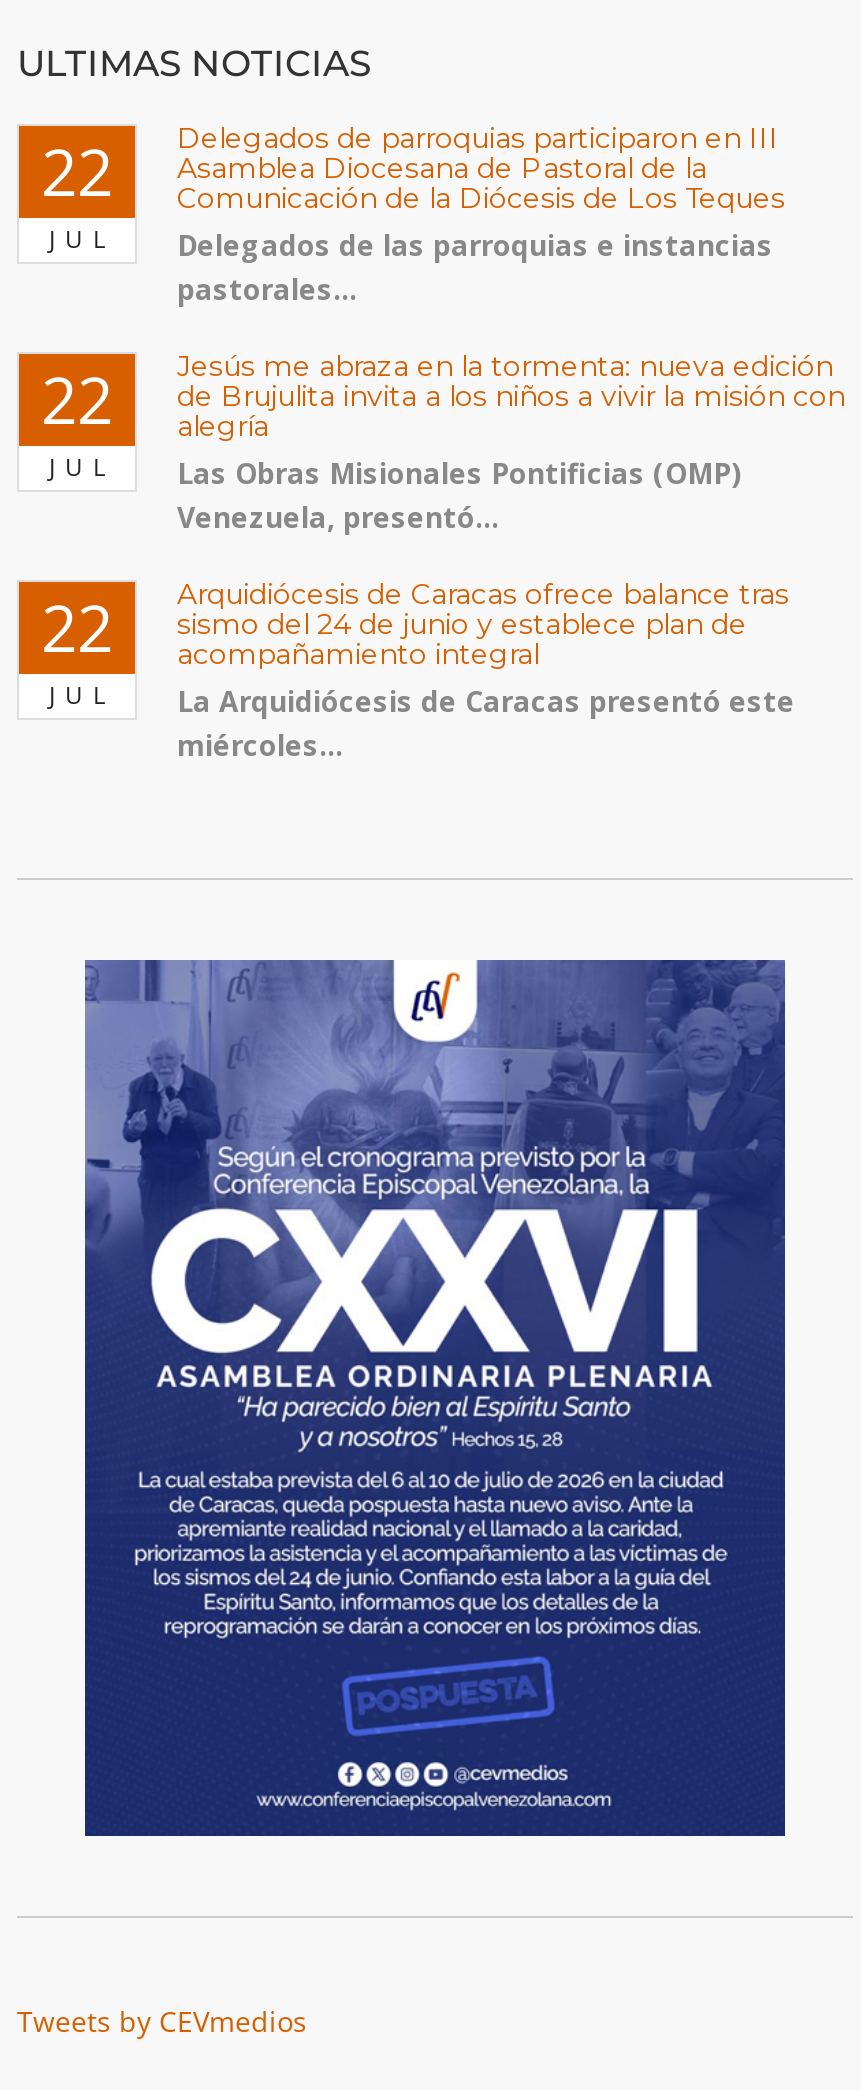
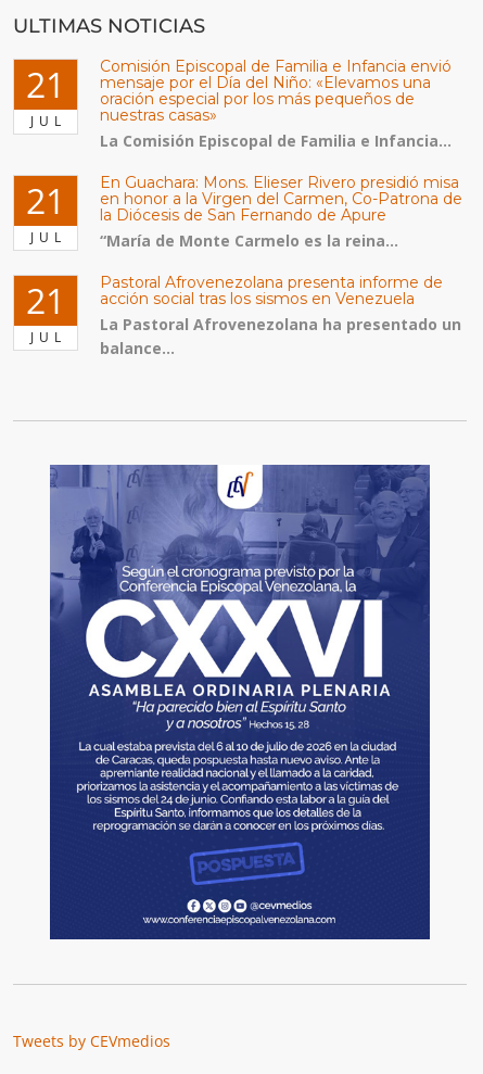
[41,128,113,214] 22 -> [26,61,65,107] 21
[177,120,785,308] Delegados de parroquias participaron en III | Asamblea Diocesana de Pastoral de la | Comunicación de la Diócesis de Los Teques | Delegados de las parroquias e instancias | pastorales... -> [100,56,452,151] Comisión Episcopal de Familia e Infancia envió | mensaje por el Día del Niño: «Elevamos una | oración especial por los más pequeños de | nuestras casas» | La Comisión Episcopal de Familia e Infancia...
[41,356,113,442] 22 -> [26,177,65,223] 21
[177,348,845,536] Jesús me abraza en la tormenta: nueva edición | de Brujulita invita a los niños a vivir la misión con | alegría | Las Obras Misionales Pontificias (OMP) | Venezuela, presentó... -> [100,172,462,251] En Guachara: Mons. Elieser Rivero presidió misa | en honor a la Virgen del Carmen, Co-Patrona de | la Diócesis de San Fernando de Apure | “María de Monte Carmelo es la reina...
[41,584,113,670] 22 -> [26,277,65,323] 21
[177,576,795,764] Arquidiócesis de Caracas ofrece balance tras | sismo del 24 de junio y establece plan de | acompañamiento integral | La Arquidiócesis de Caracas presentó este | miércoles... -> [100,272,461,358] Pastoral Afrovenezolana presenta informe de | acción social tras los sismos en Venezuela | La Pastoral Afrovenezolana ha presentado un | balance...

